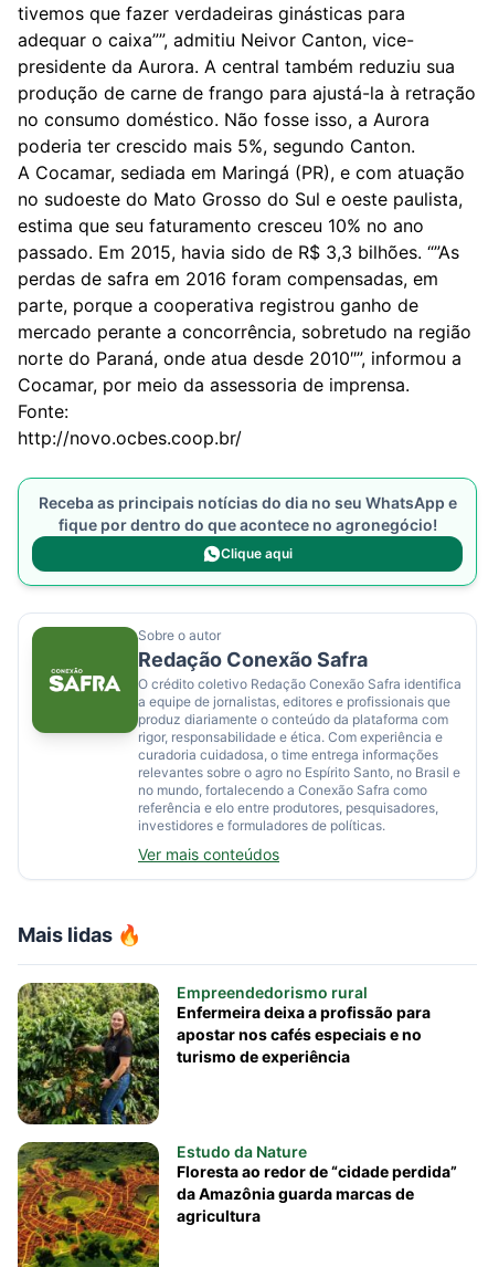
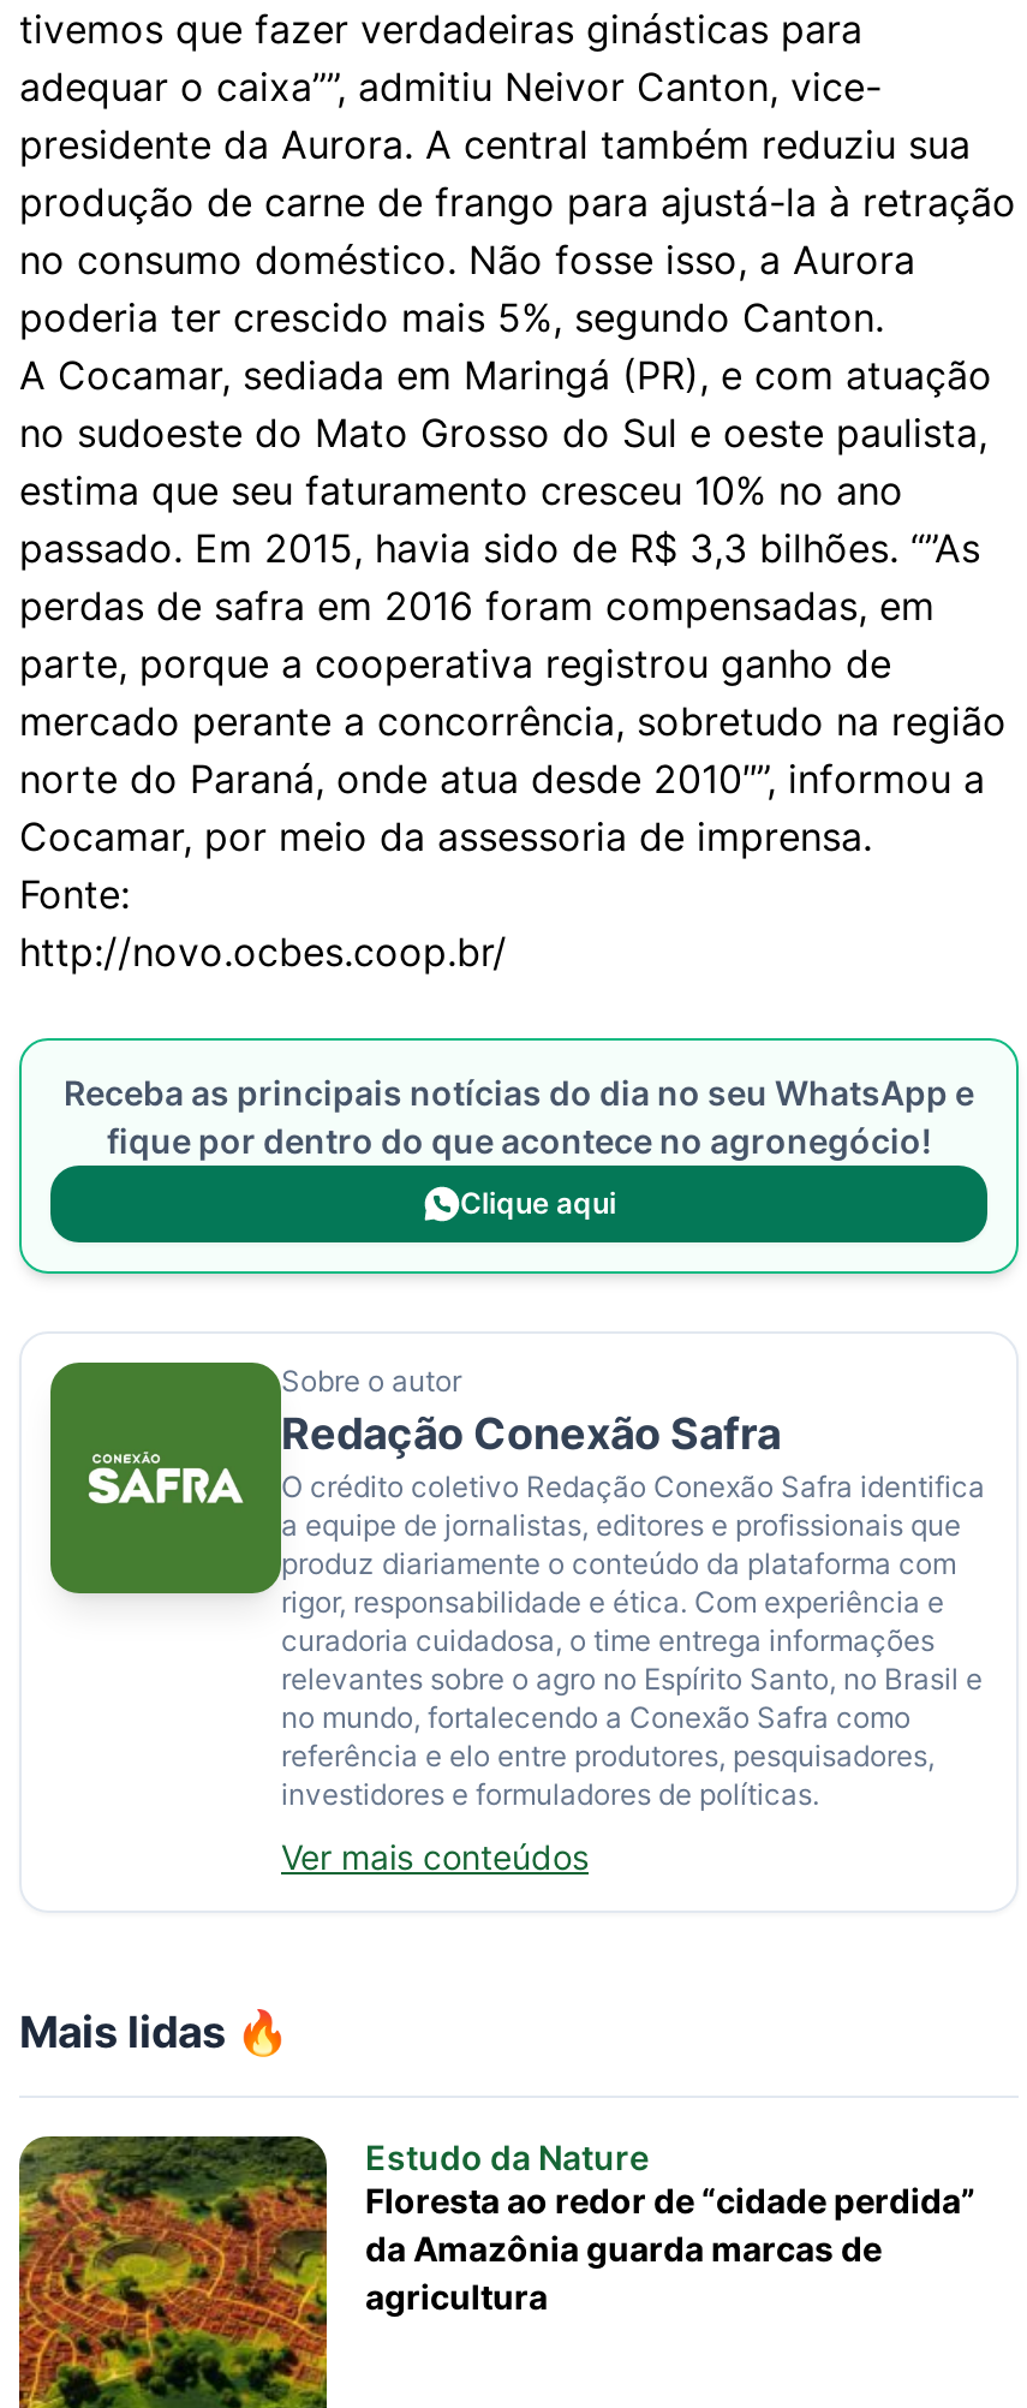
[17,982,431,1125] [image] | Empreendedorismo rural | Enfermeira deixa a profissão para | apostar nos cafés especiais e no | turismo de experiência -> none

